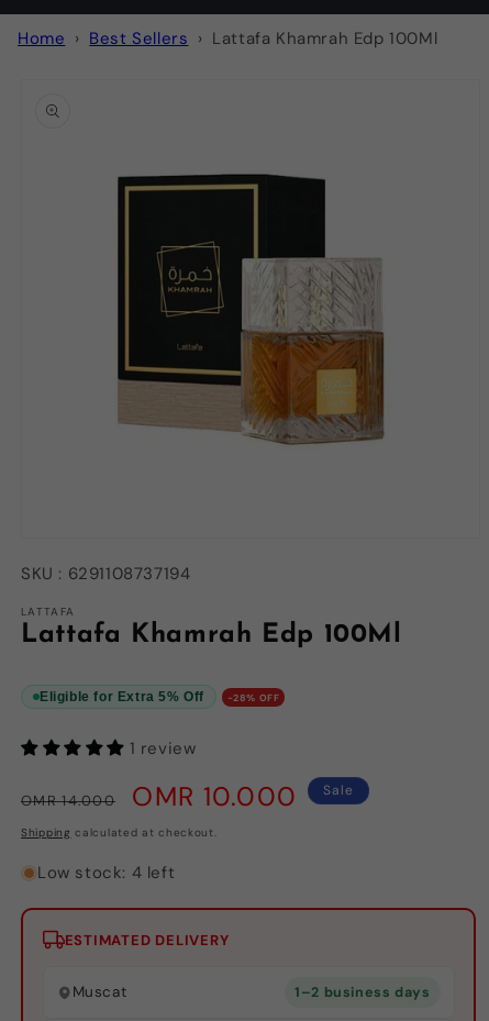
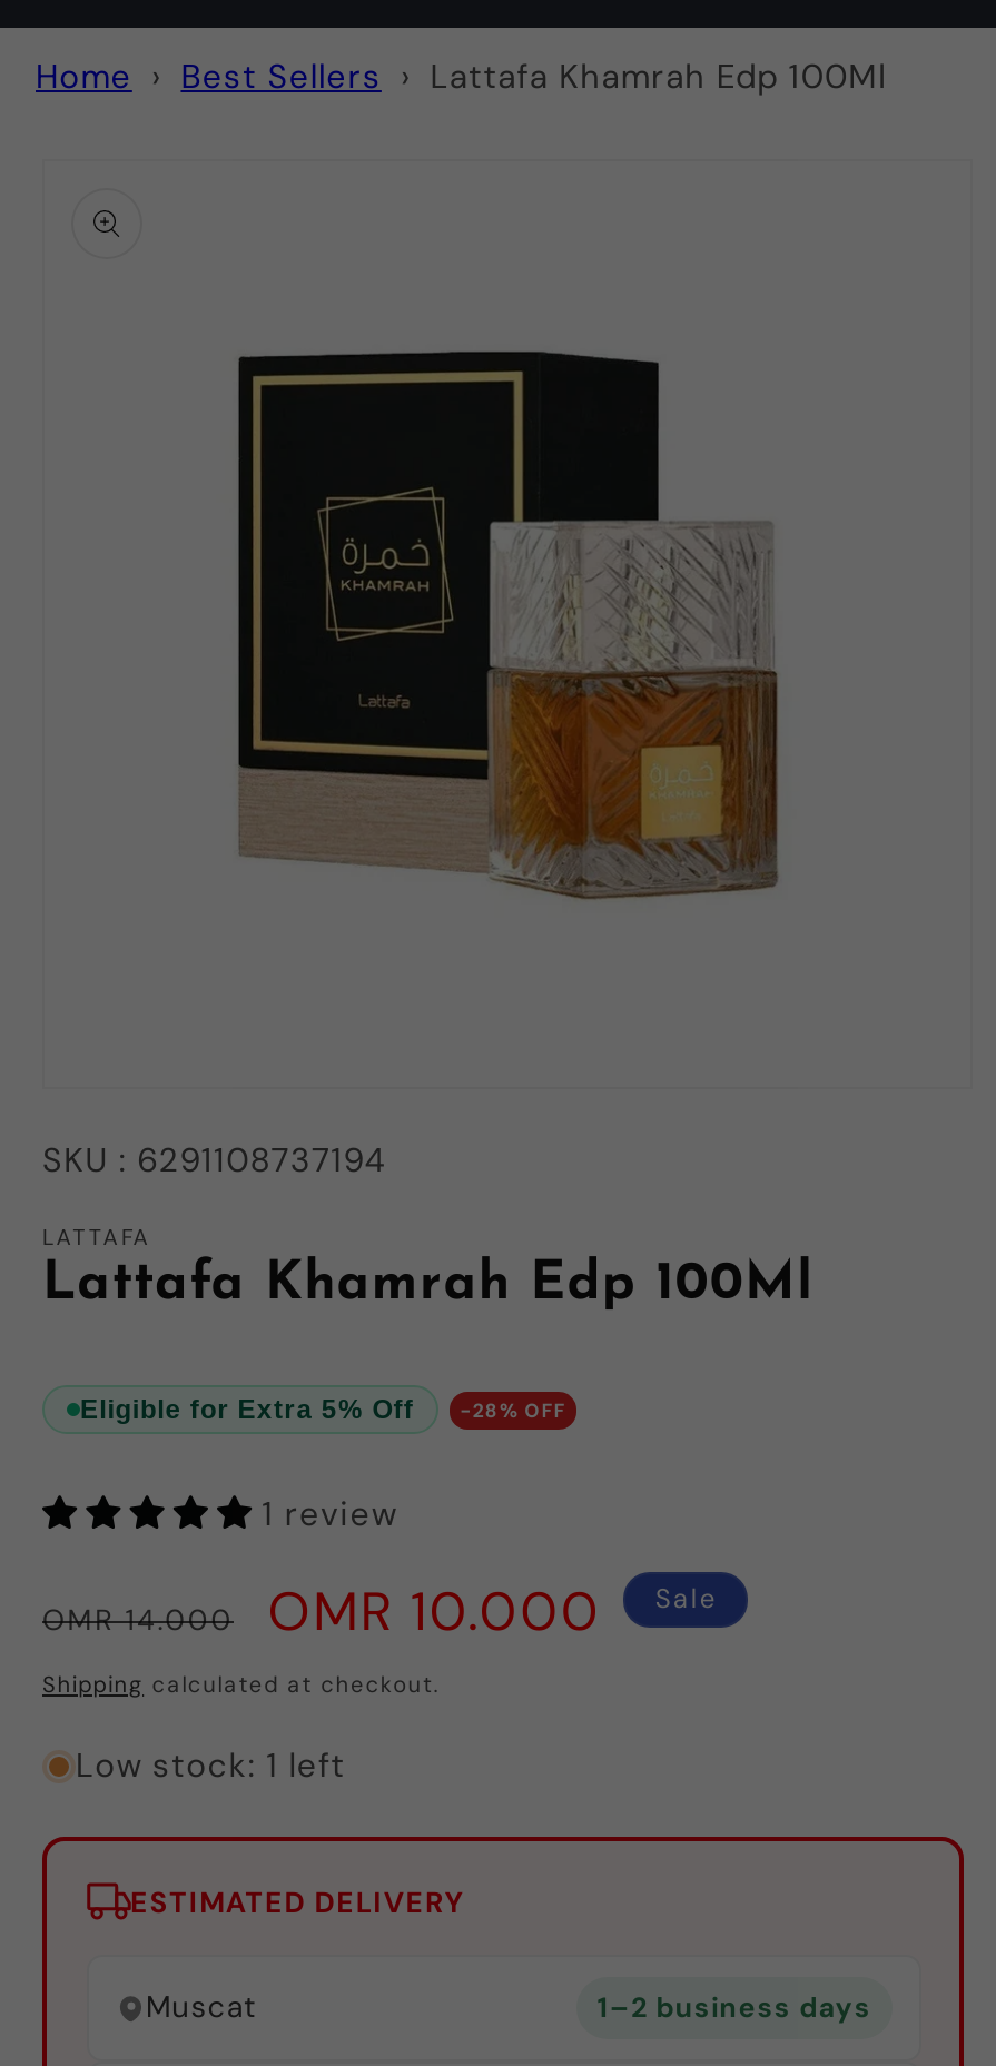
[37,862,175,884] Low stock: 4 left -> [76,1744,345,1788] Low stock: 1 left

